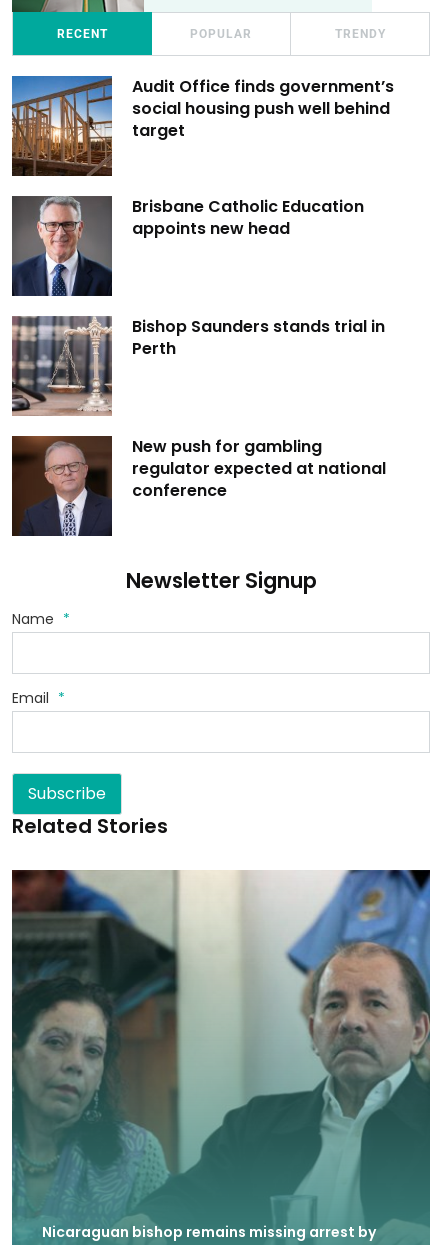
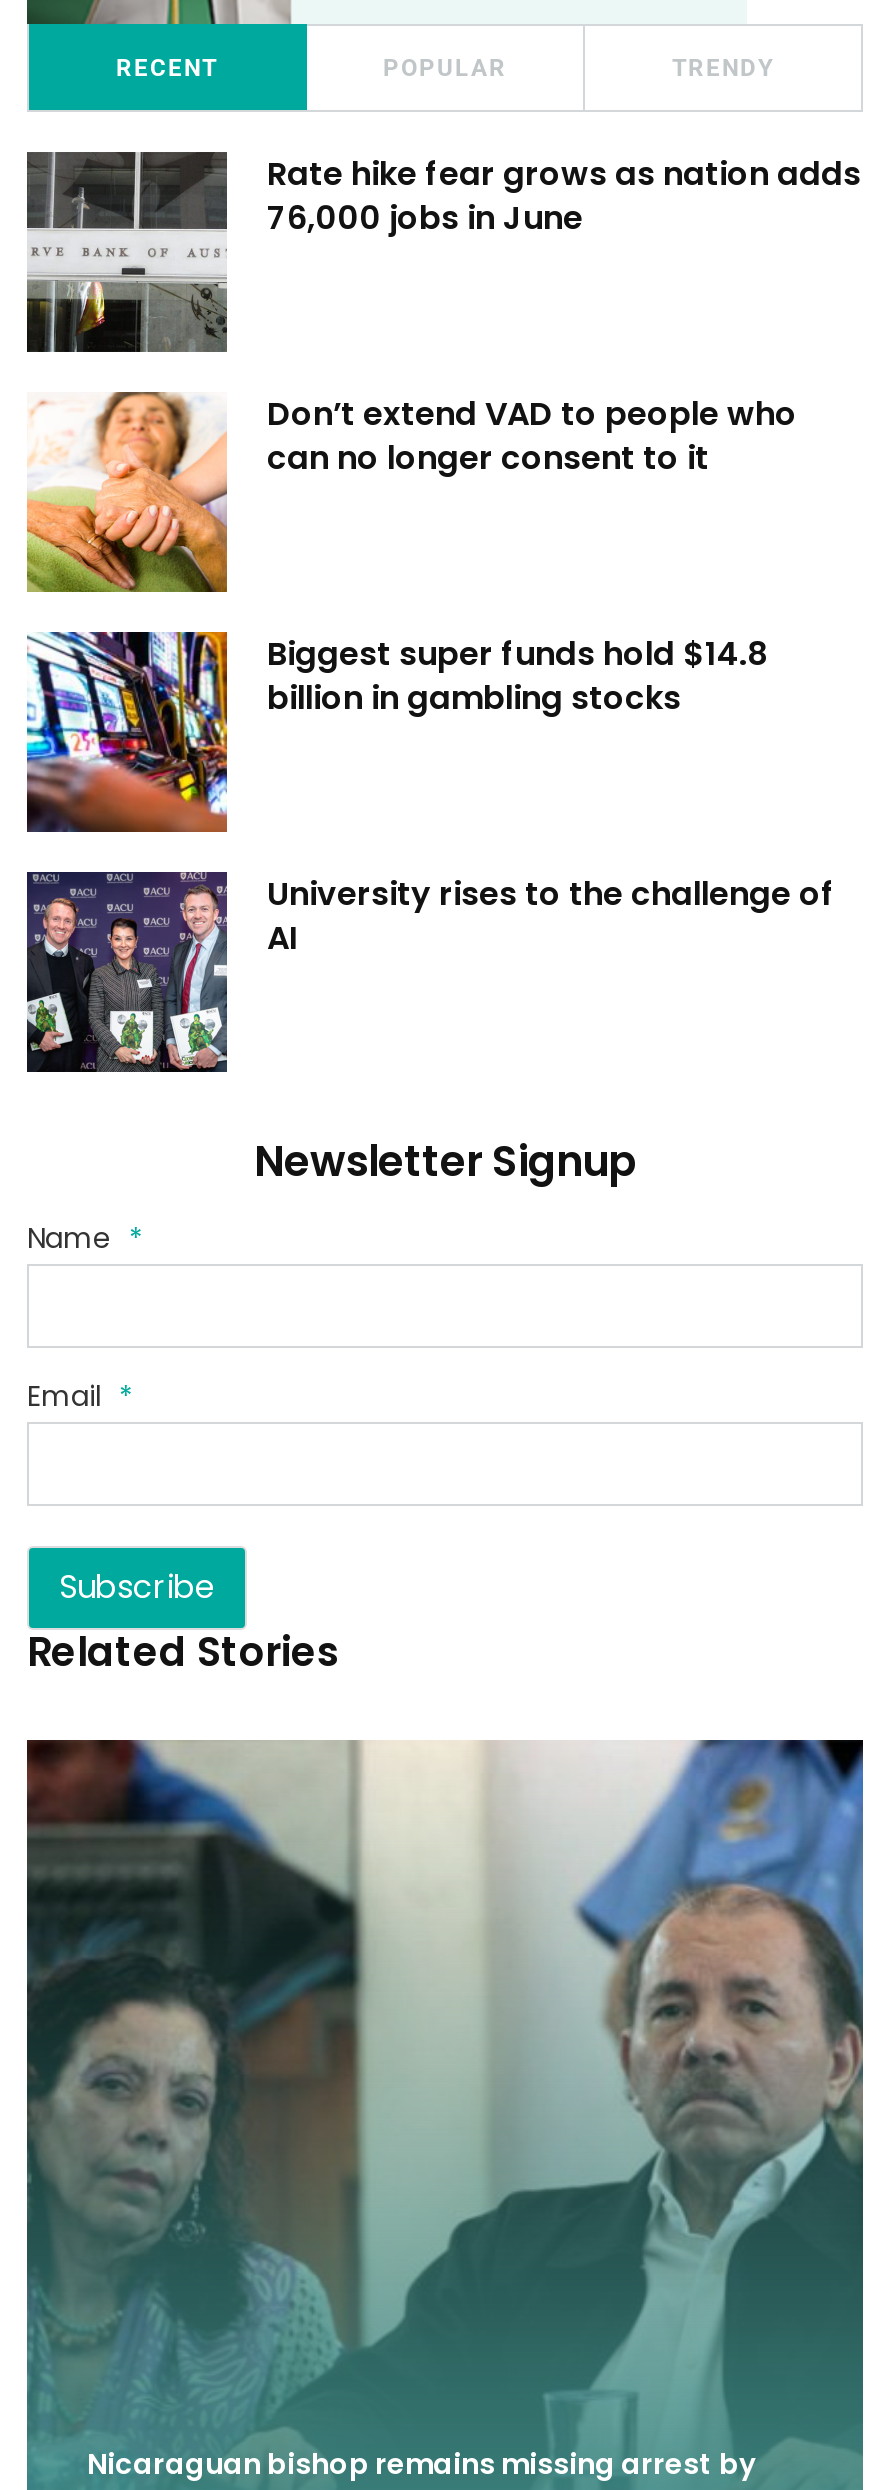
[11,75,394,176] [image] | Audit Office finds government’s | social housing push well behind | target -> [25,150,861,354] [image] | Rate hike fear grows as nation adds | 76,000 jobs in June
[11,195,364,297] [image] | Brisbane Catholic Education | appoints new head -> [25,390,797,594] [image] | Don’t extend VAD to people who | can no longer consent to it
[11,315,385,415] [image] | Bishop Saunders stands trial in | Perth -> [25,630,767,832] [image] | Biggest super funds hold $14.8 | billion in gambling stocks
[11,435,386,536] [image] | New push for gambling | regulator expected at national | conference -> [25,870,835,1072] [image] | University rises to the challenge of | AI

